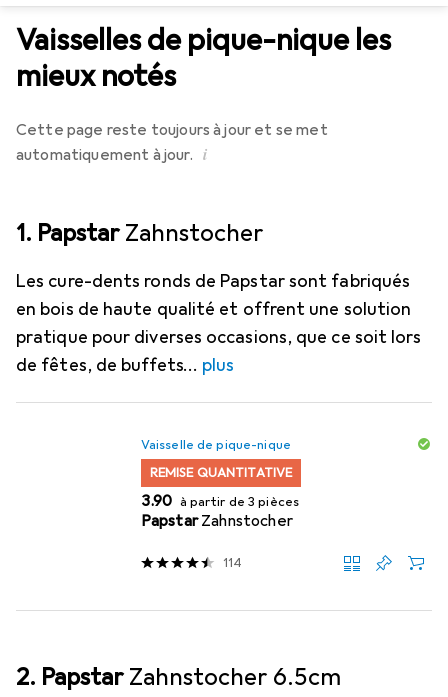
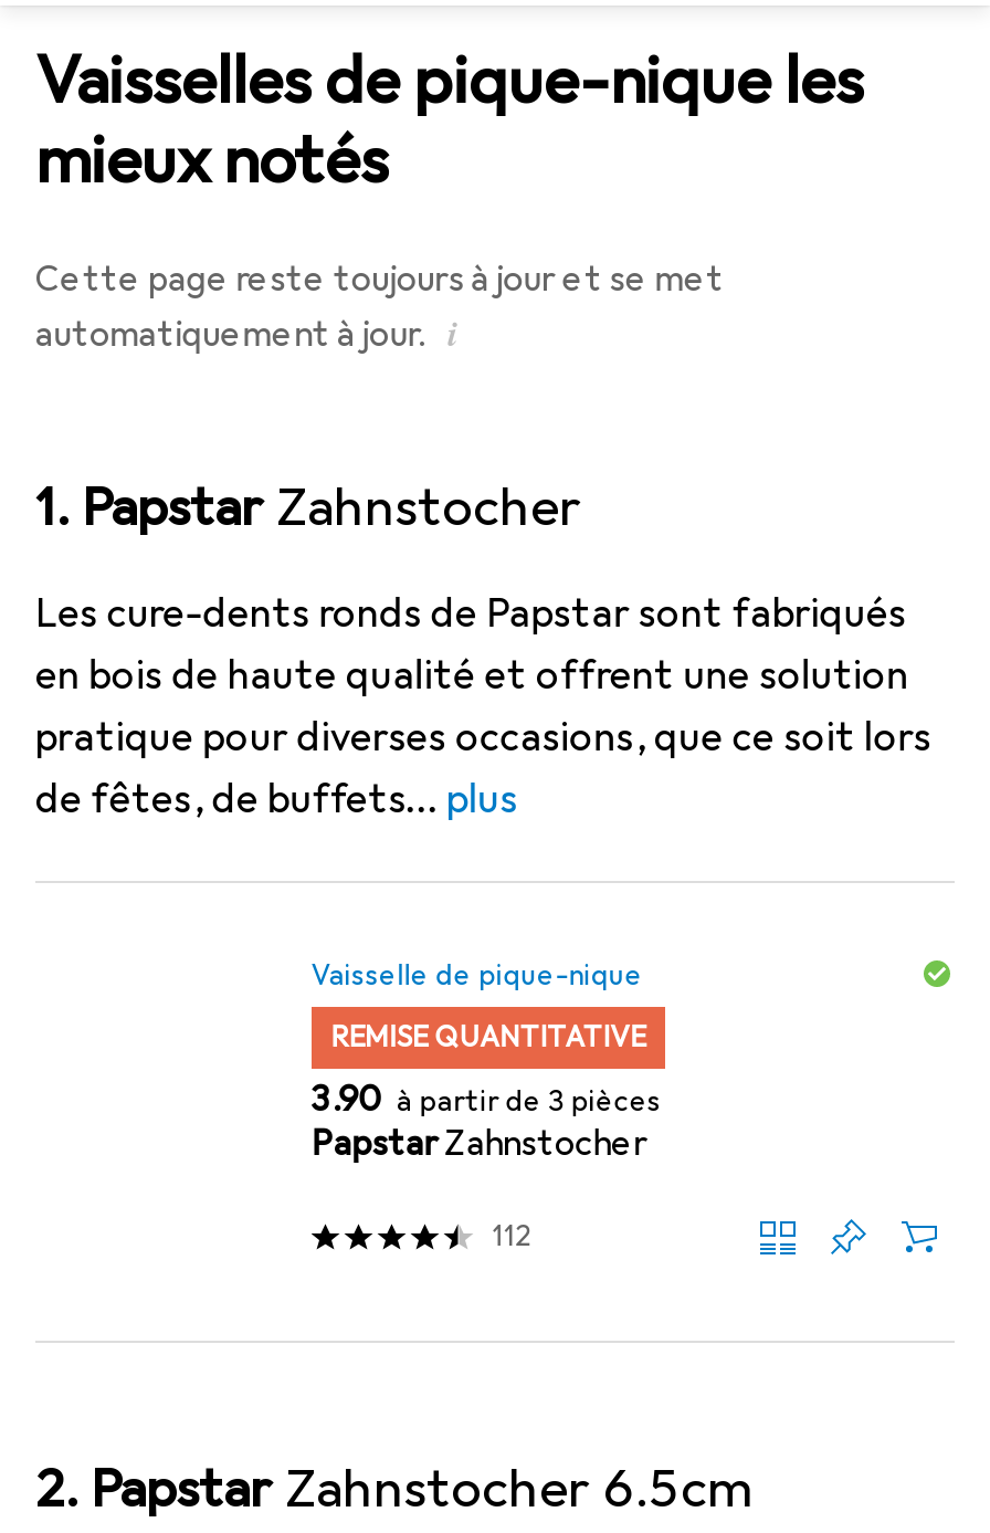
[223,554,242,570] 114 -> [492,1218,533,1253] 112

